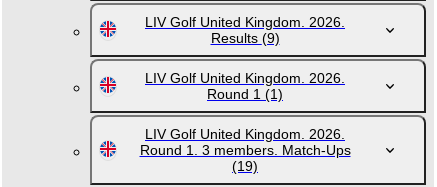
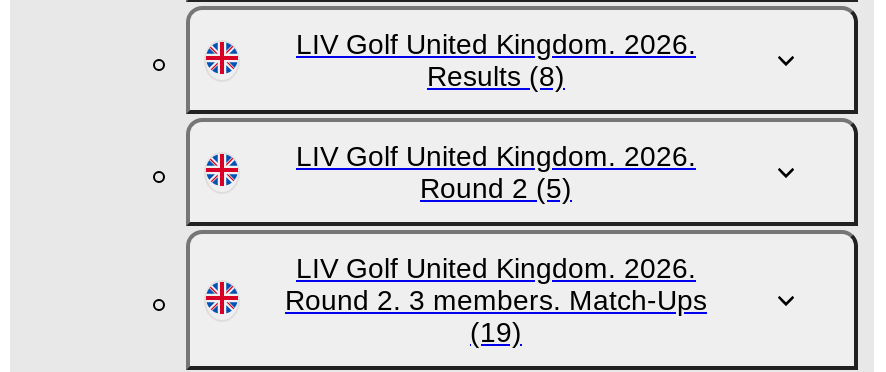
[210,30,279,46] Results (9) -> [427,60,565,92] Results (8)
[207,86,283,102] Round 1 (1) -> [420,172,572,204] Round 2 (5)
[139,142,350,158] Round 1. 3 members. Match-Ups -> [285,284,707,316] Round 2. 3 members. Match-Ups

